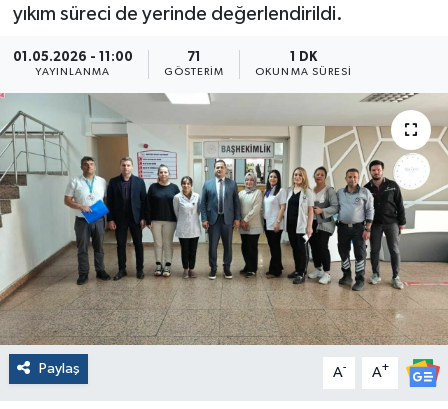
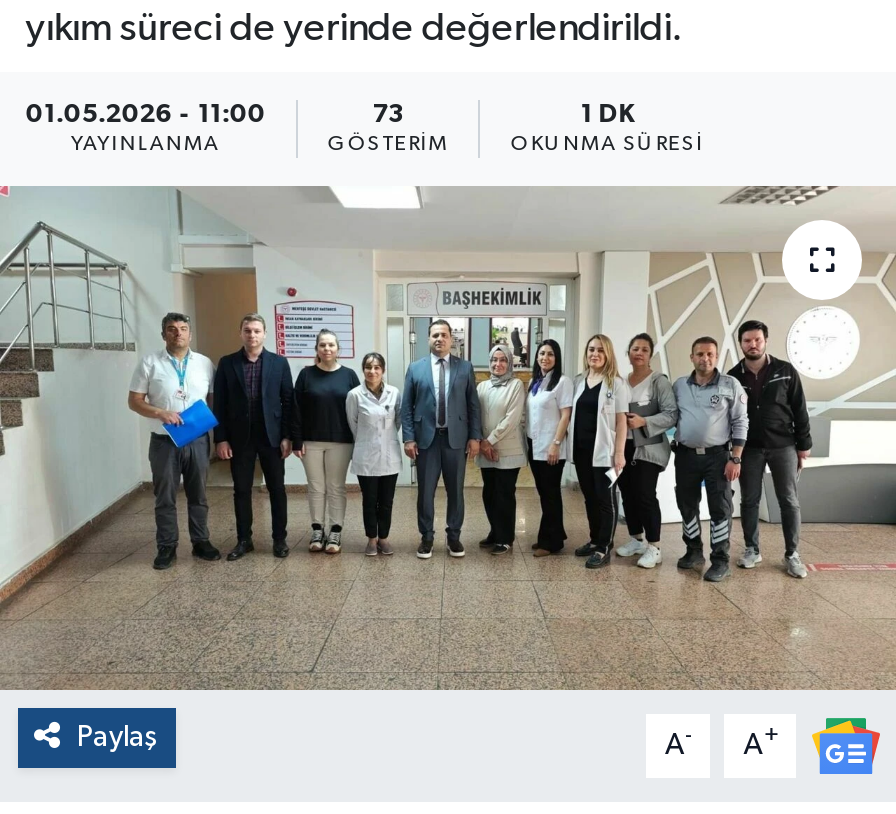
[187,51,201,64] 71 -> [372,102,404,128] 73

